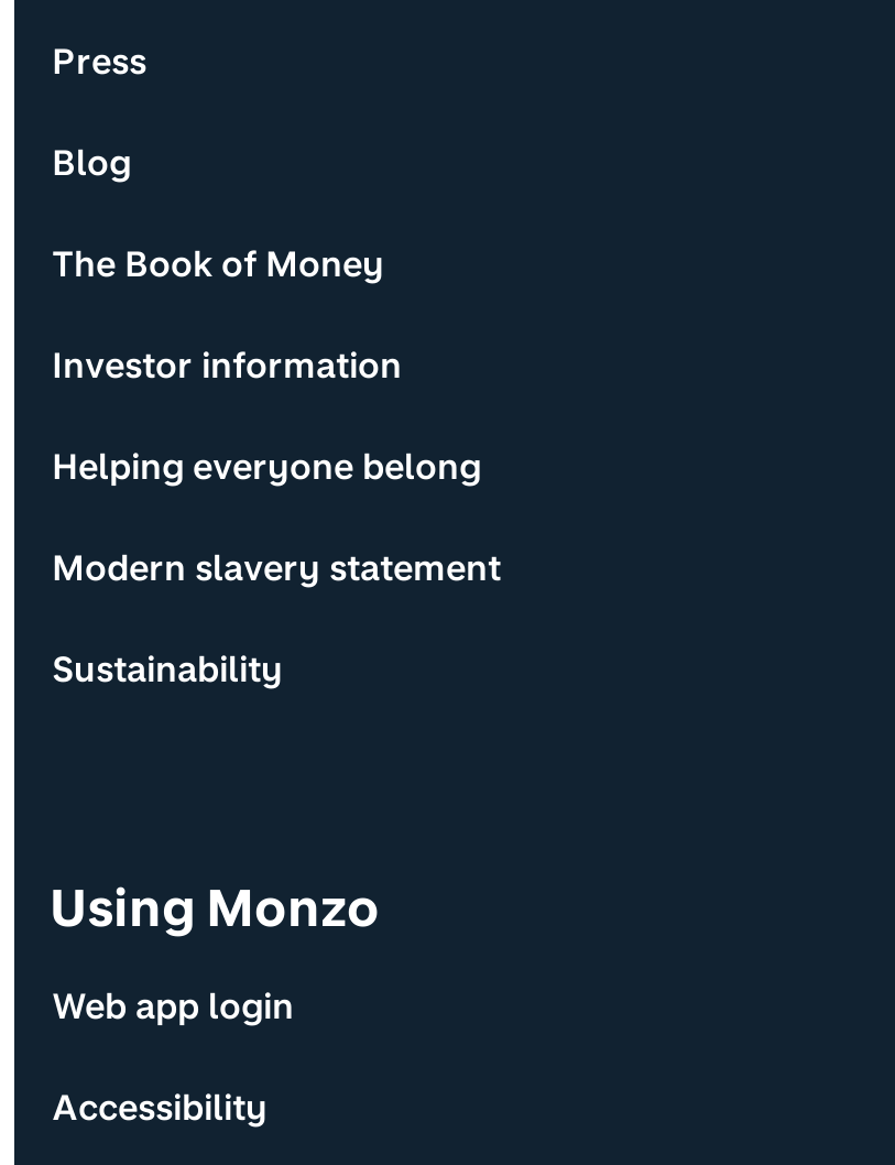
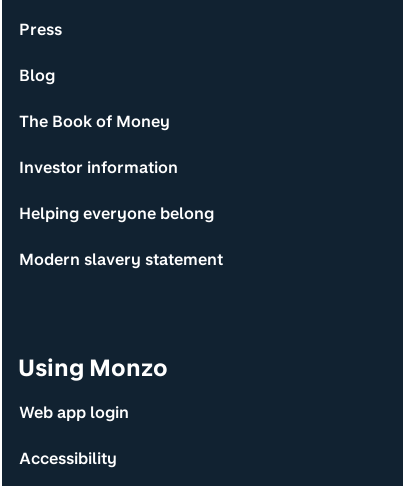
[52,648,283,690] Sustainability -> none

